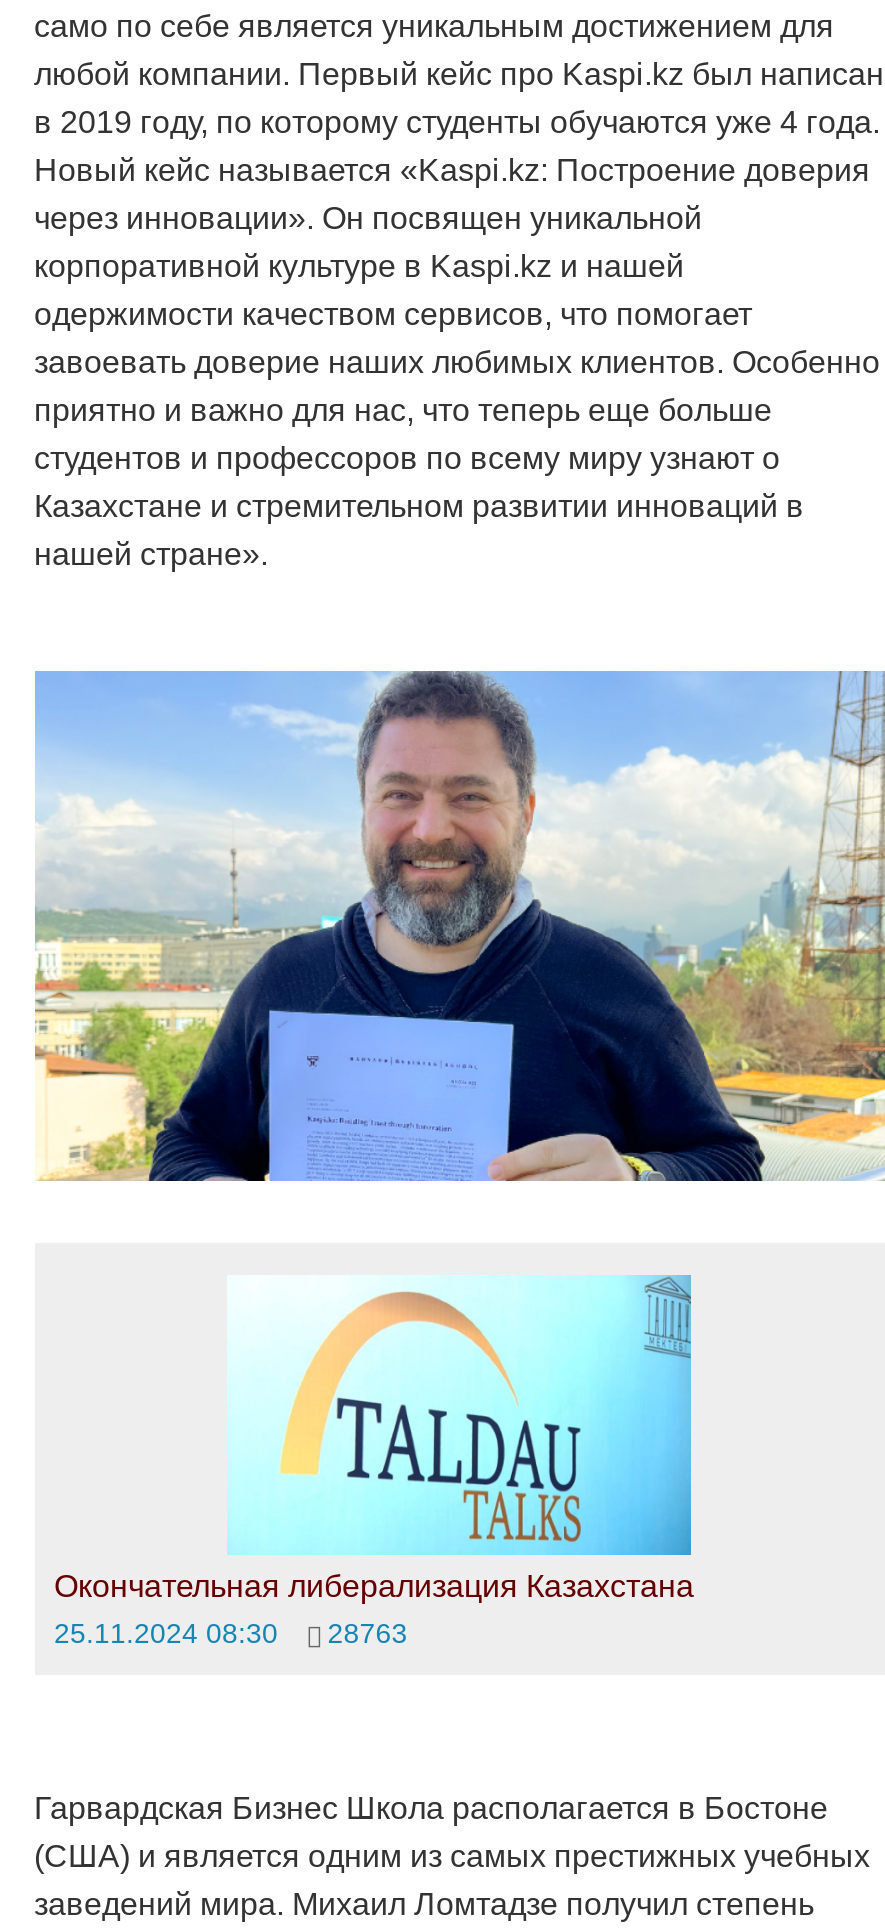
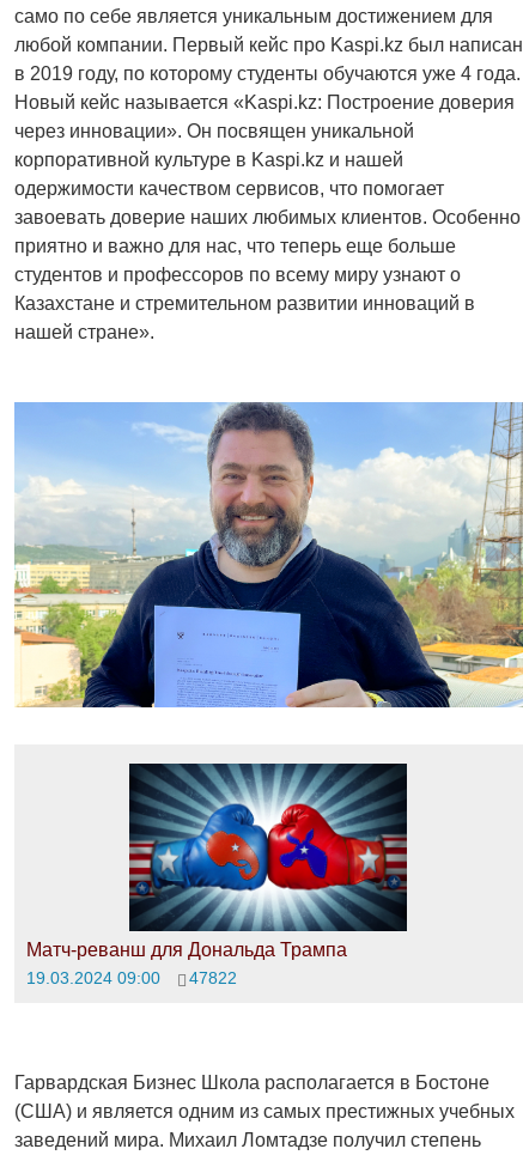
[54,1275,694,1649] [image] | Окончательная либерализация Казахстана | 25.11.2024 08:30 | 28763 -> [26,762,408,988] [image] | Матч-реванш для Дональда Трампа | 19.03.2024 09:00 | 47822

